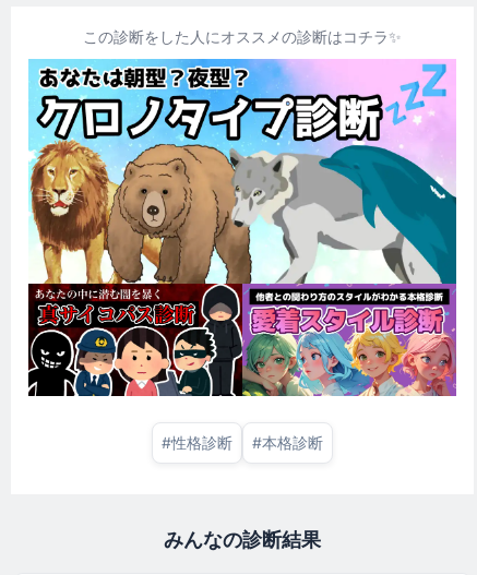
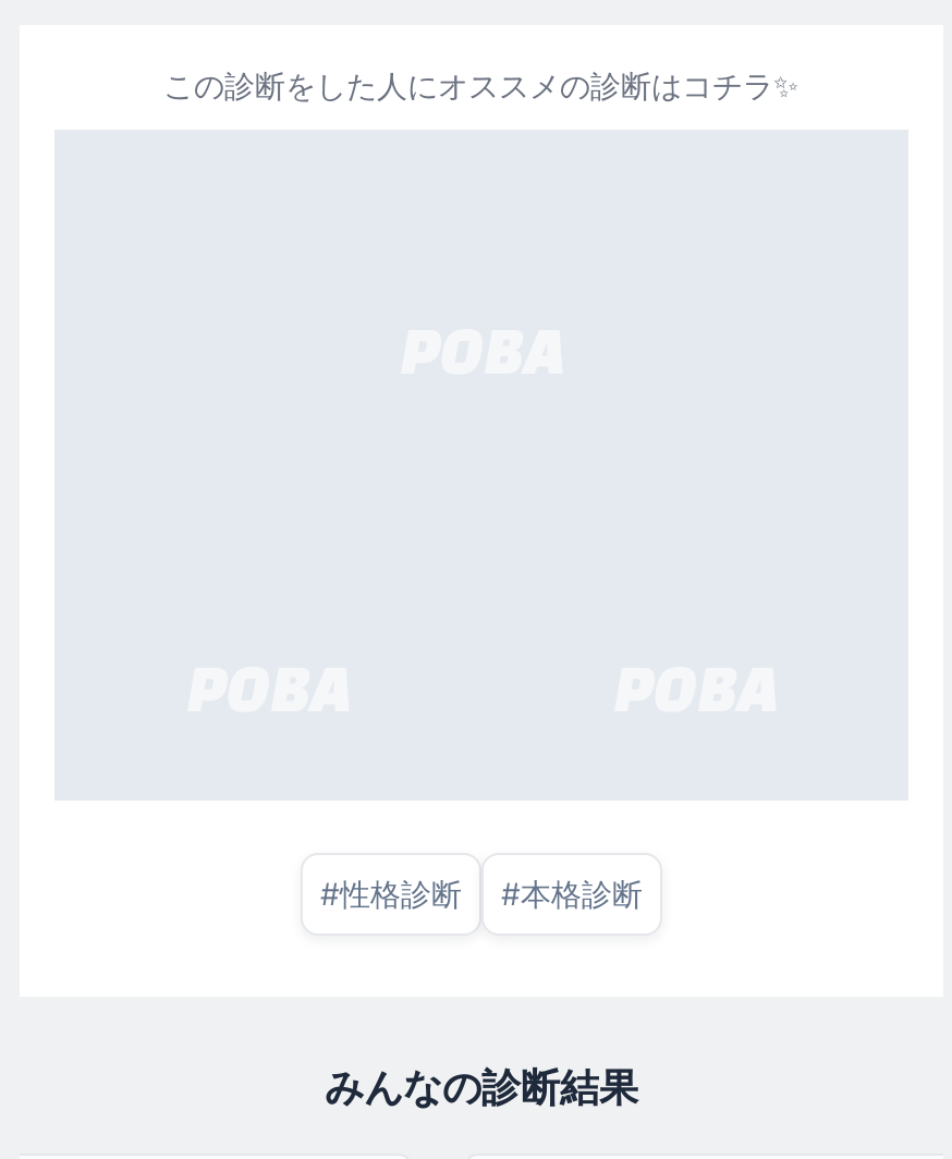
[27,58,457,397] [image] -> none

